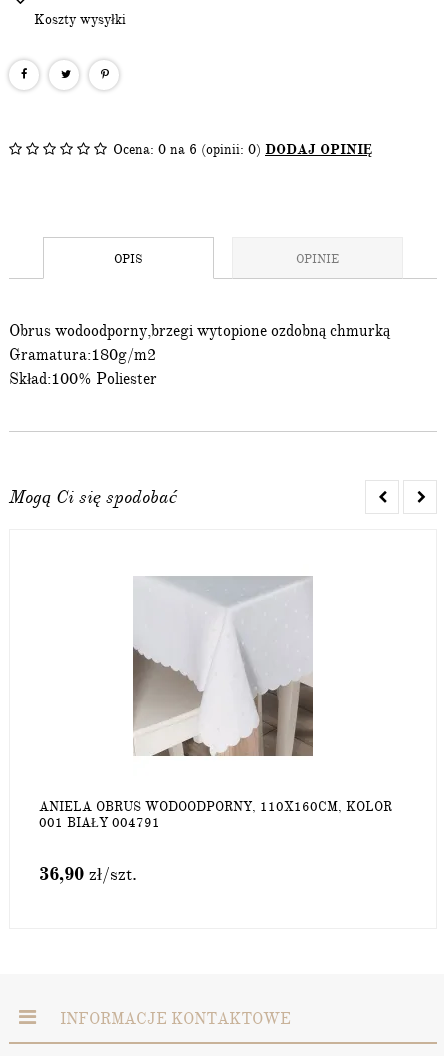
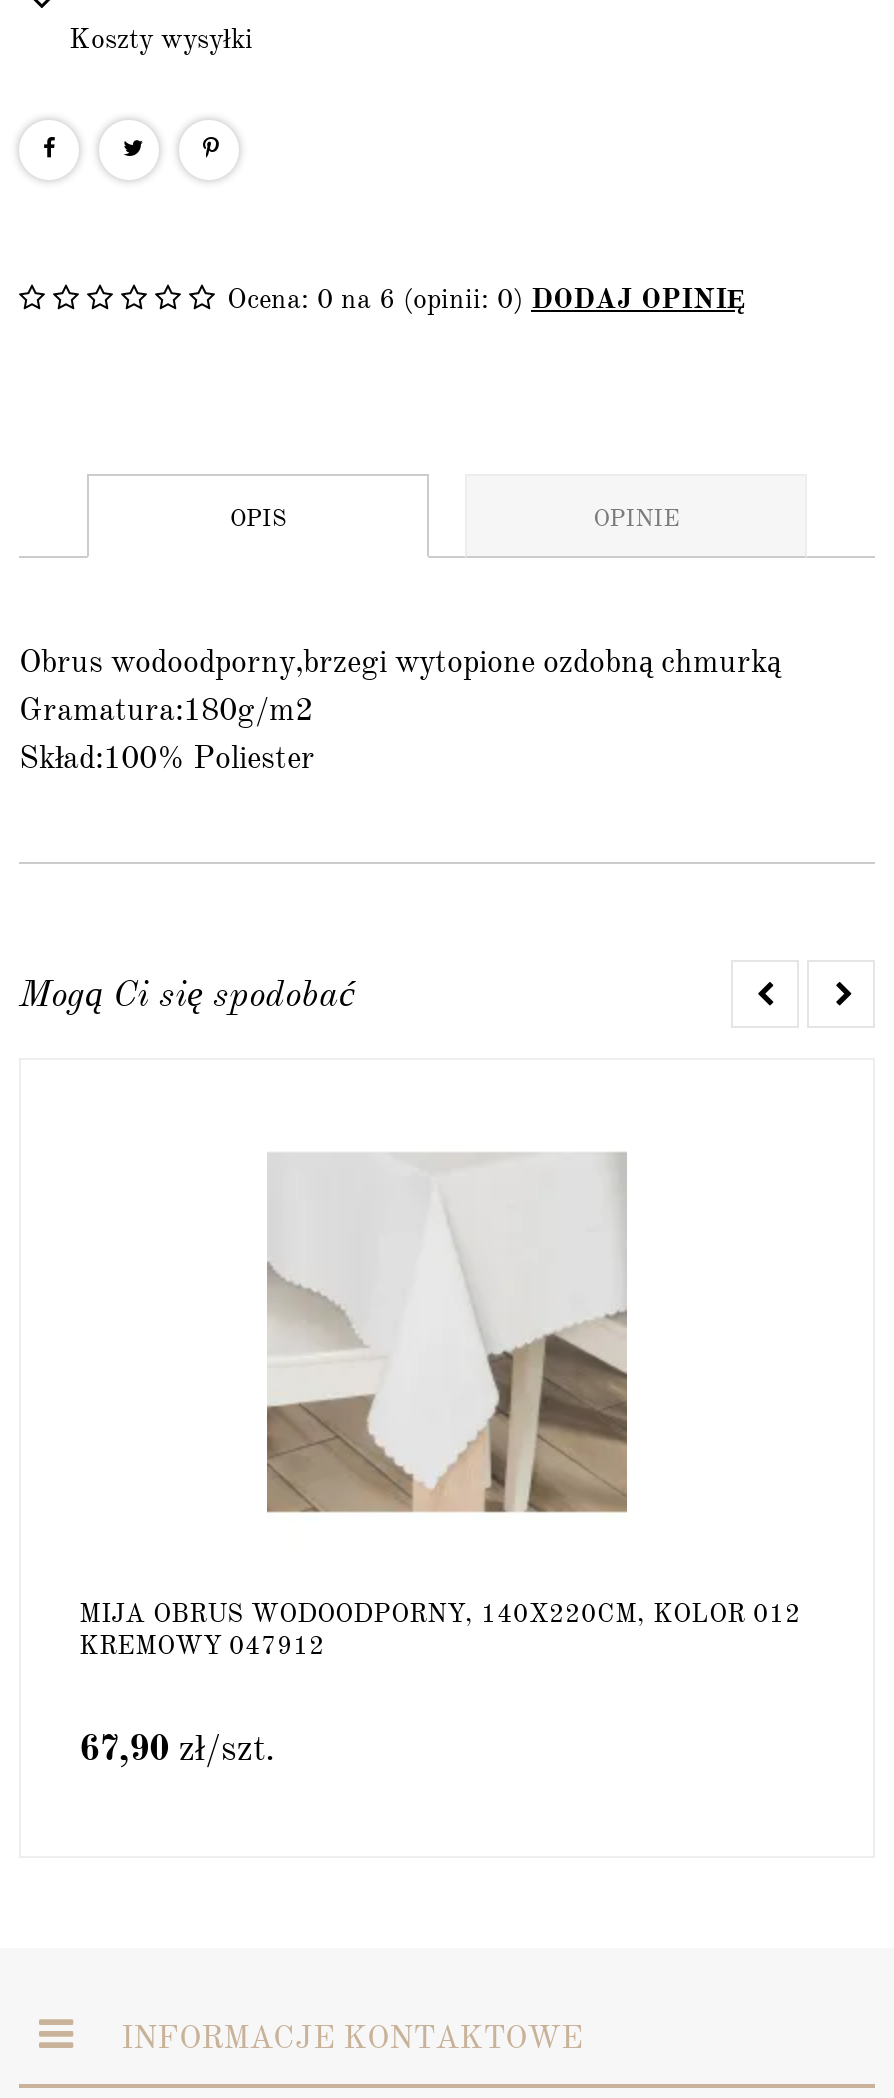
[132,576,314,757] [image] -> [265,1154,629,1514] [image]
[39,799,392,831] ANIELA OBRUS WODOODPORNY, 110X160CM, KOLOR | 001 BIAŁY 004791 -> [79,1598,801,1662] MIJA OBRUS WODOODPORNY, 140X220CM, KOLOR 012 | KREMOWY 047912
[39,863,137,885] 36,90 zł/szt. -> [79,1726,275,1770] 67,90 zł/szt.

